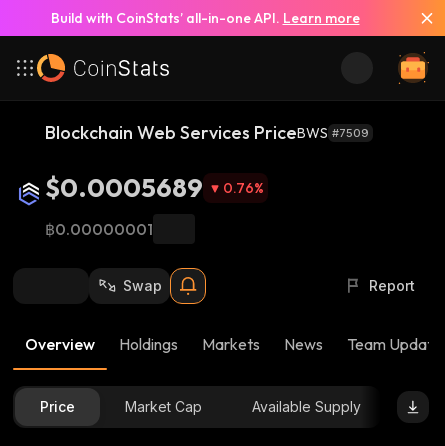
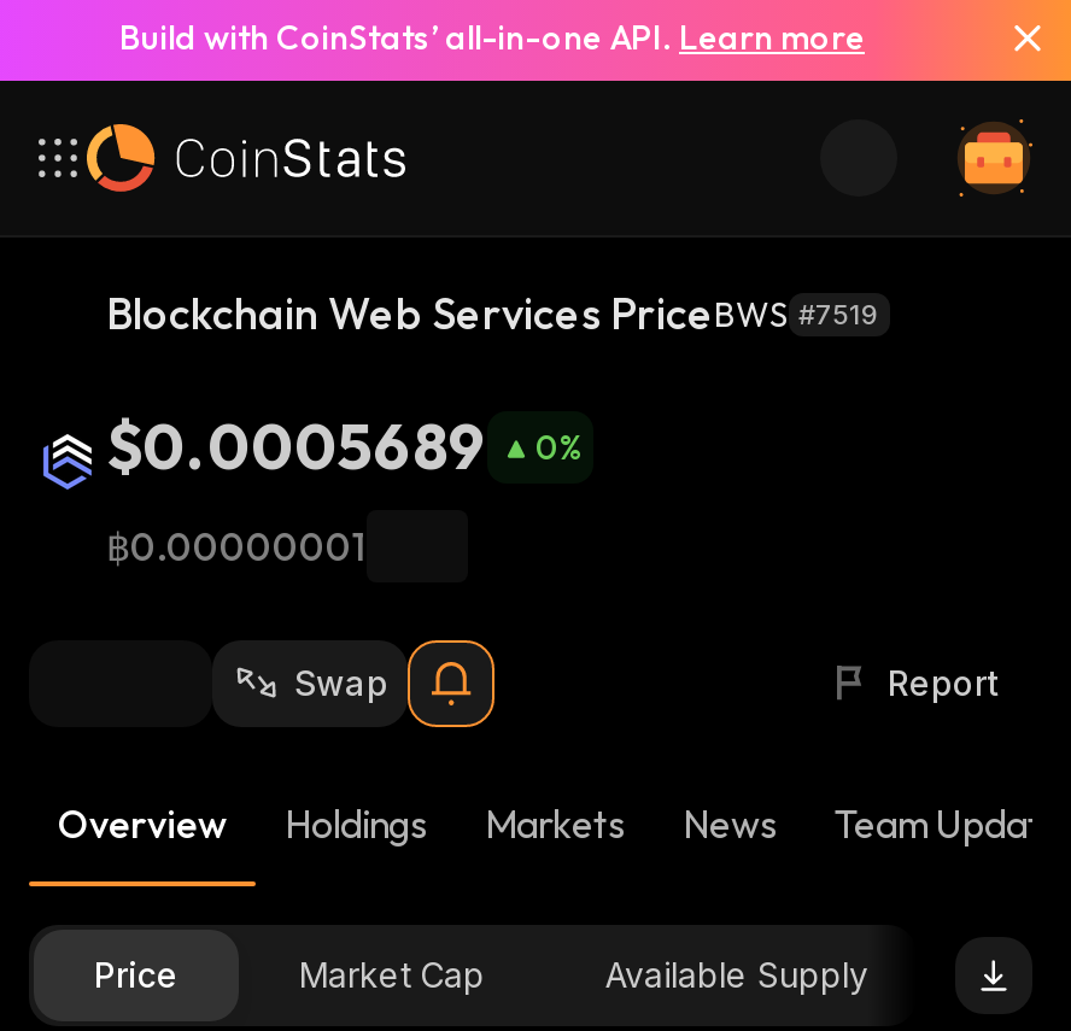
[45,121,369,144] Blockchain Web Services PriceBWS #7509 -> [106,286,880,341] Blockchain Web Services PriceBWS #7519
[45,171,264,204] $0.0005689 0.76% -> [106,406,584,486] $0.0005689 0%

